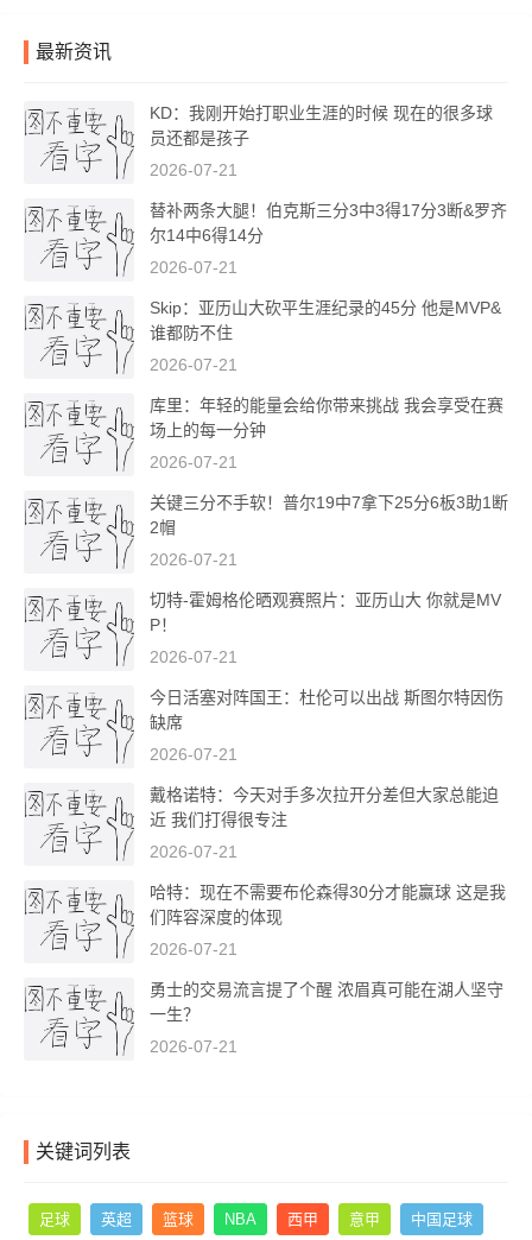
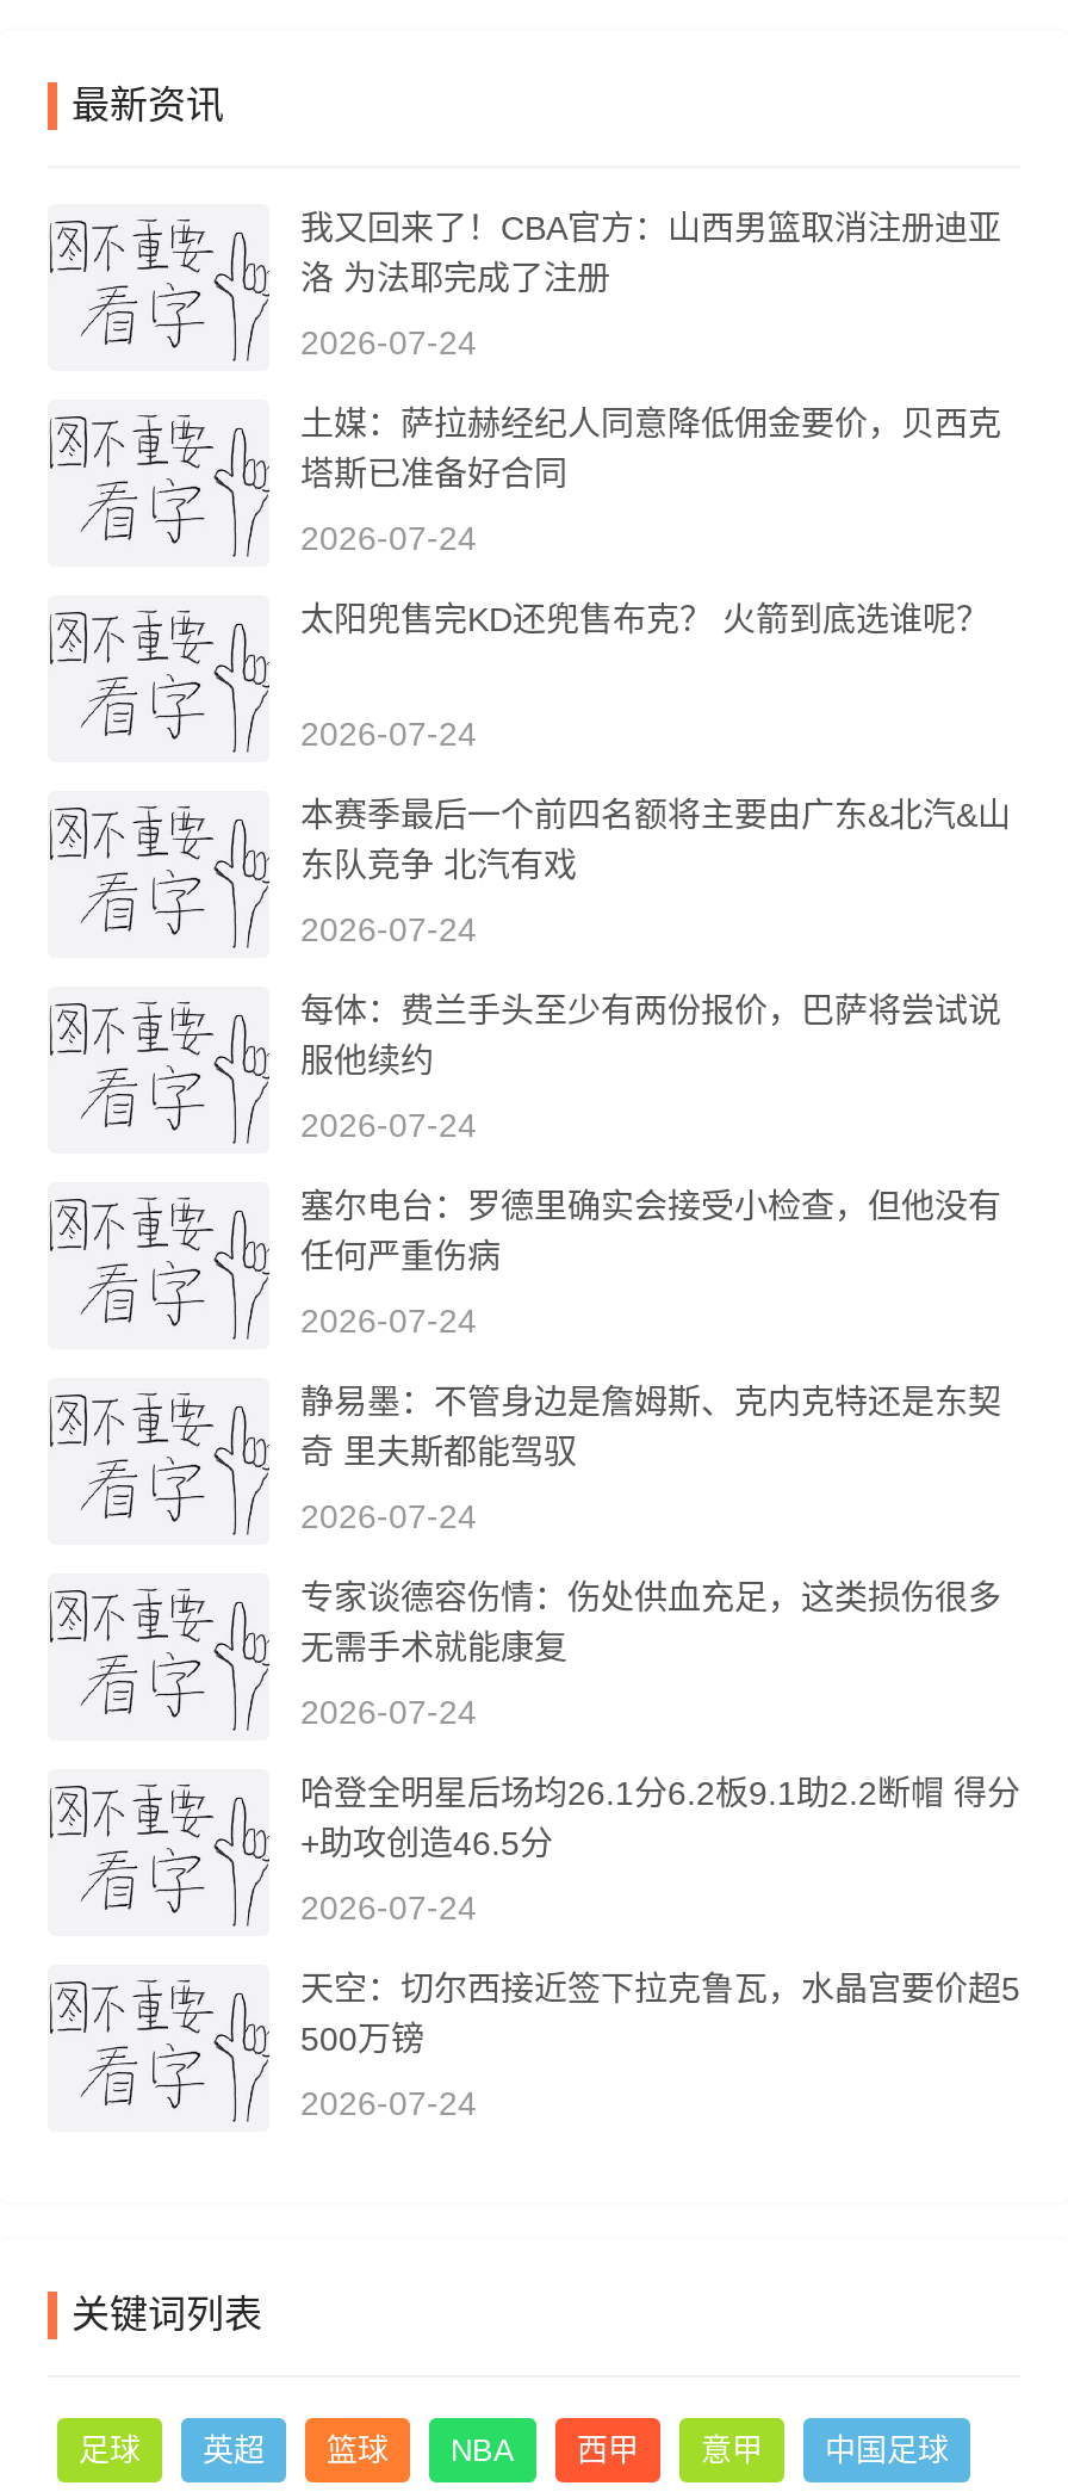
[150,103,493,147] KD：我刚开始打职业生涯的时候 现在的很多球 | 员还都是孩子 -> [300,209,1001,297] 我又回来了！CBA官方：山西男篮取消注册迪亚 | 洛 为法耶完成了注册
[150,160,237,179] 2026-07-21 -> [300,323,477,361] 2026-07-24
[150,201,507,245] 替补两条大腿！伯克斯三分3中3得17分3断&罗齐 | 尔14中6得14分 -> [300,404,1001,493] 土媒：萨拉赫经纪人同意降低佣金要价，贝西克 | 塔斯已准备好合同
[150,258,237,277] 2026-07-21 -> [300,519,477,557] 2026-07-24
[150,298,501,342] Skip：亚历山大砍平生涯纪录的45分 他是MVP& | 谁都防不住 -> [300,600,989,638] 太阳兜售完KD还兜售布克？ 火箭到底选谁呢？
[150,355,237,374] 2026-07-21 -> [300,715,477,753] 2026-07-24
[150,396,503,439] 库里：年轻的能量会给你带来挑战 我会享受在赛 | 场上的每一分钟 -> [300,796,1011,884] 本赛季最后一个前四名额将主要由广东&北汽&山 | 东队竞争 北汽有戏
[150,453,237,472] 2026-07-21 -> [300,910,477,948] 2026-07-24
[150,493,508,537] 关键三分不手软！普尔19中7拿下25分6板3助1断 | 2帽 -> [300,991,1001,1080] 每体：费兰手头至少有两份报价，巴萨将尝试说 | 服他续约
[150,550,237,569] 2026-07-21 -> [300,1106,477,1144] 2026-07-24
[150,590,501,634] 切特-霍姆格伦晒观赛照片：亚历山大 你就是MV | P！ -> [300,1187,1001,1275] 塞尔电台：罗德里确实会接受小检查，但他没有 | 任何严重伤病
[150,647,237,666] 2026-07-21 -> [300,1301,477,1340] 2026-07-24
[150,688,503,732] 今日活塞对阵国王：杜伦可以出战 斯图尔特因伤 | 缺席 -> [300,1383,1001,1471] 静易墨：不管身边是詹姆斯、克内克特还是东契 | 奇 里夫斯都能驾驭
[150,745,237,764] 2026-07-21 -> [300,1497,477,1535] 2026-07-24
[150,785,499,829] 戴格诺特：今天对手多次拉开分差但大家总能迫 | 近 我们打得很专注 -> [300,1578,1001,1667] 专家谈德容伤情：伤处供血充足，这类损伤很多 | 无需手术就能康复
[150,842,237,861] 2026-07-21 -> [300,1693,477,1731] 2026-07-24
[150,882,506,926] 哈特：现在不需要布伦森得30分才能赢球 这是我 | 们阵容深度的体现 -> [300,1774,1020,1862] 哈登全明星后场均26.1分6.2板9.1助2.2断帽 得分 | +助攻创造46.5分
[150,940,237,959] 2026-07-21 -> [300,1888,477,1927] 2026-07-24
[150,980,503,1024] 勇士的交易流言提了个醒 浓眉真可能在湖人坚守 | 一生？ -> [300,1970,1020,2058] 天空：切尔西接近签下拉克鲁瓦，水晶宫要价超5 | 500万镑
[150,1037,237,1056] 2026-07-21 -> [300,2084,477,2122] 2026-07-24

